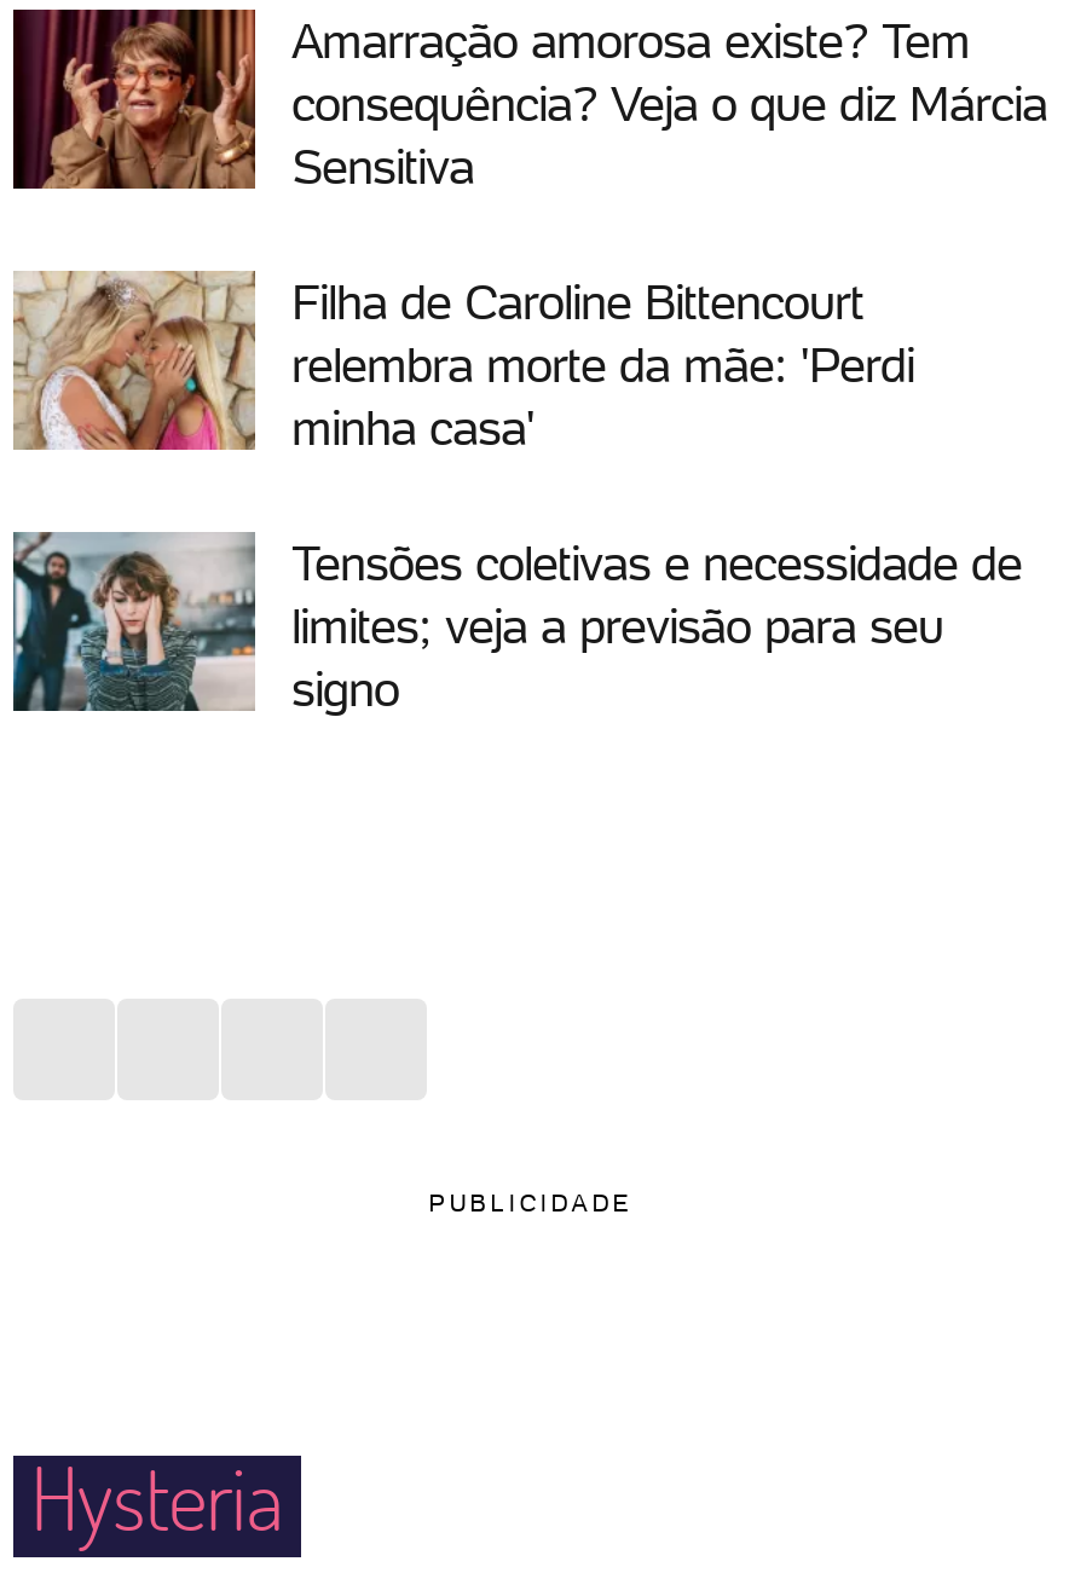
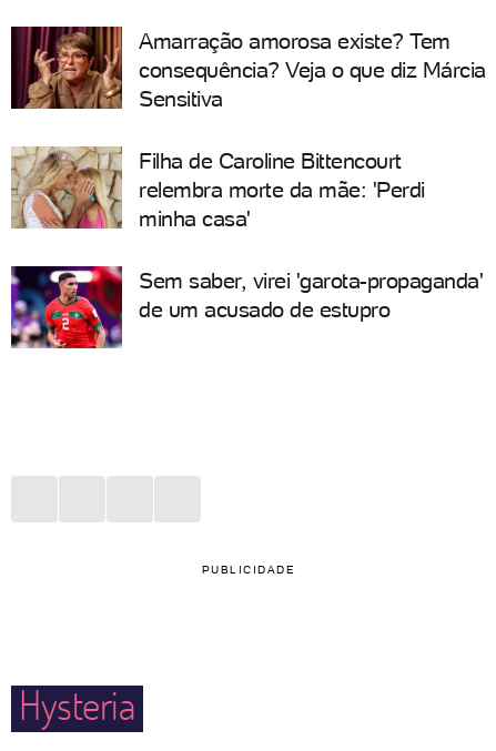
[11,530,1022,718] [image] | Tensões coletivas e necessidade de | limites; veja a previsão para seu | signo -> [10,265,483,349] [image] | Sem saber, virei 'garota-propaganda' | de um acusado de estupro

